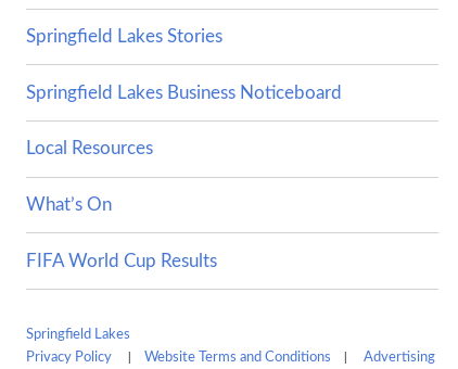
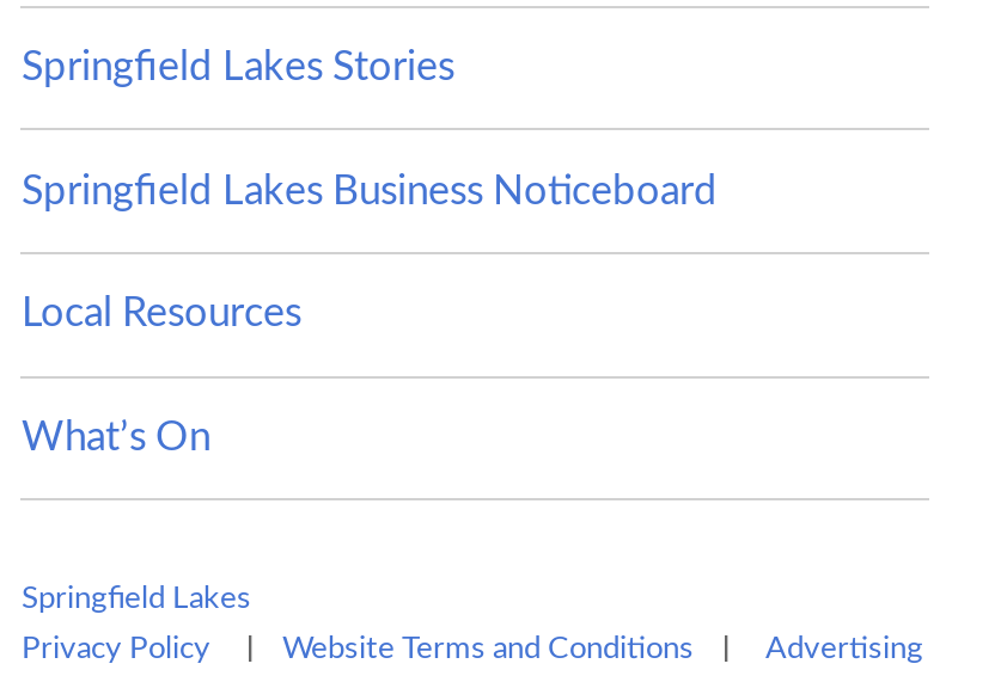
[27,252,218,270] FIFA World Cup Results -> none

